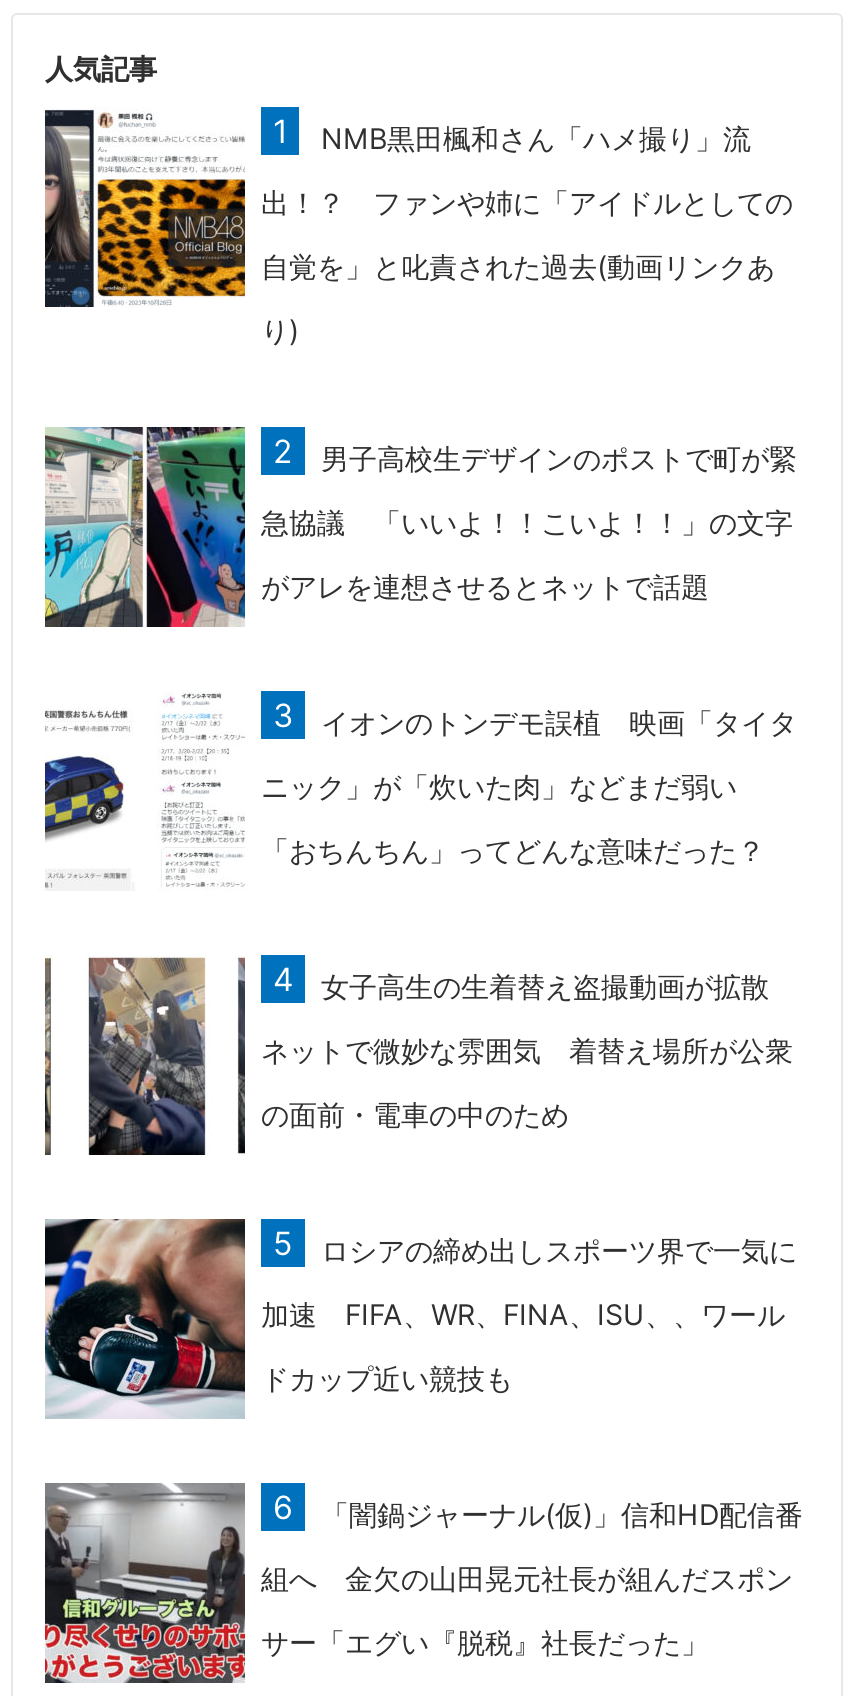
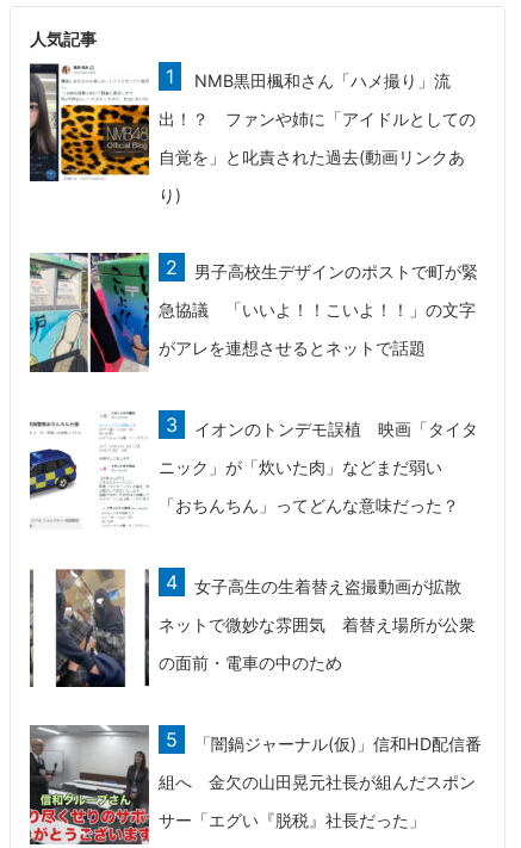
[45,1219,797,1419] [image] | ロシアの締め出しスポーツ界で一気に | 加速 FIFA、WR、FINA、ISU、、ワール | ドカップ近い競技も -> none

